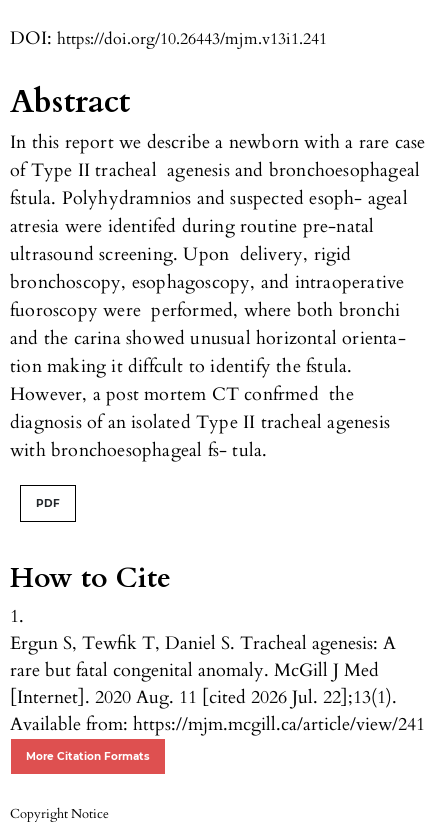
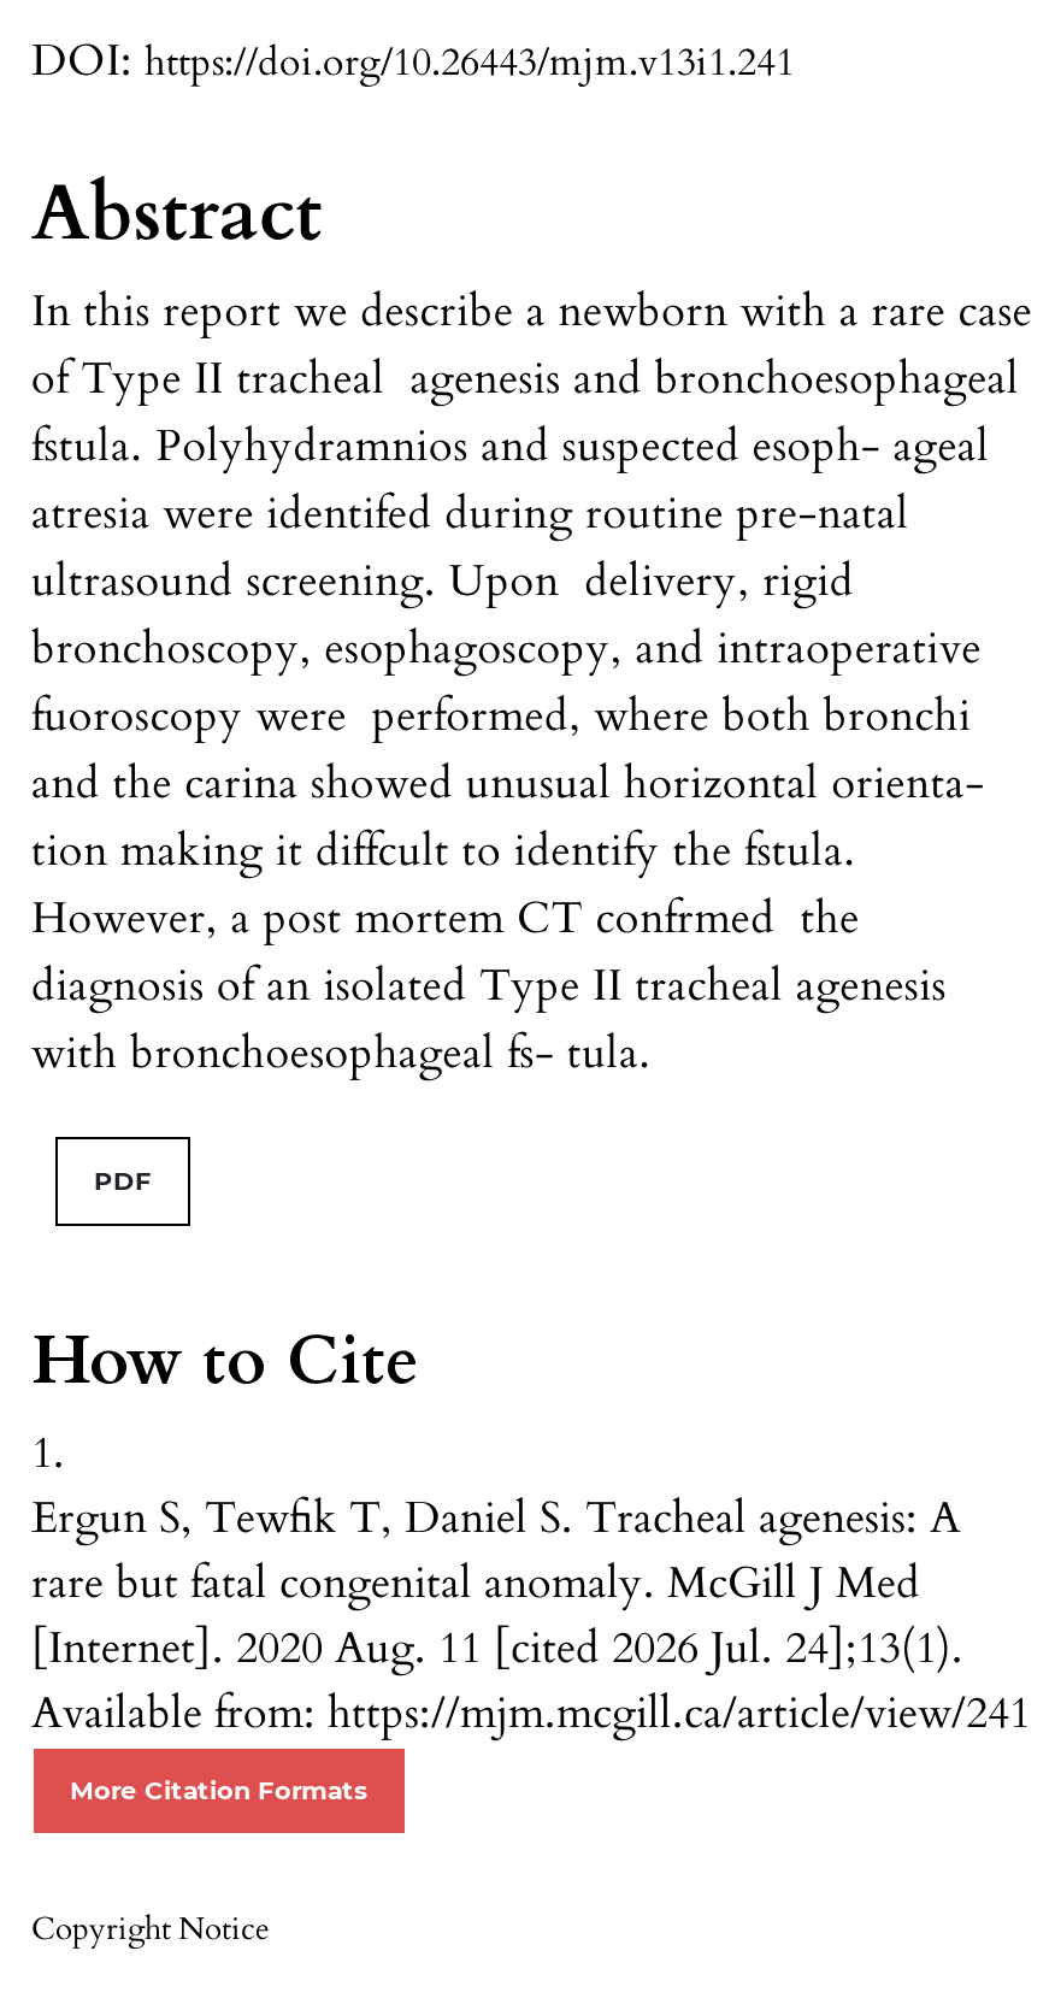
[10,685,397,710] [Internet]. 2020 Aug. 11 [cited 2026 Jul. 22];13(1). -> [31,1618,963,1678] [Internet]. 2020 Aug. 11 [cited 2026 Jul. 24];13(1).

